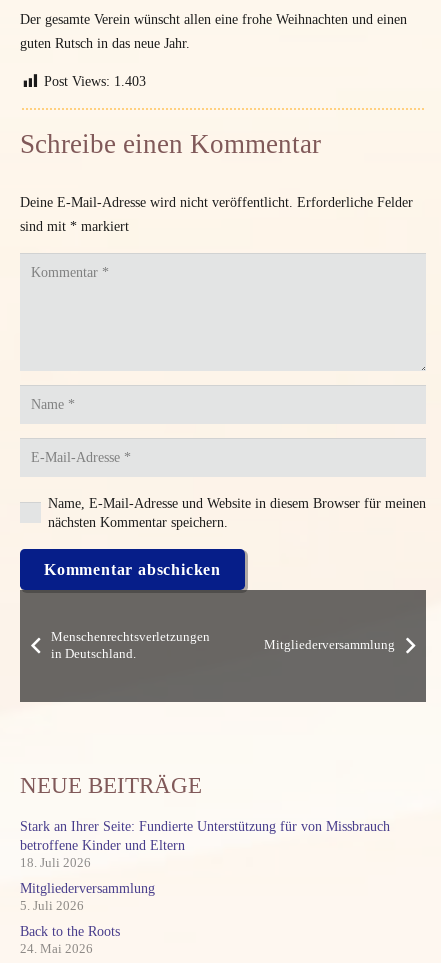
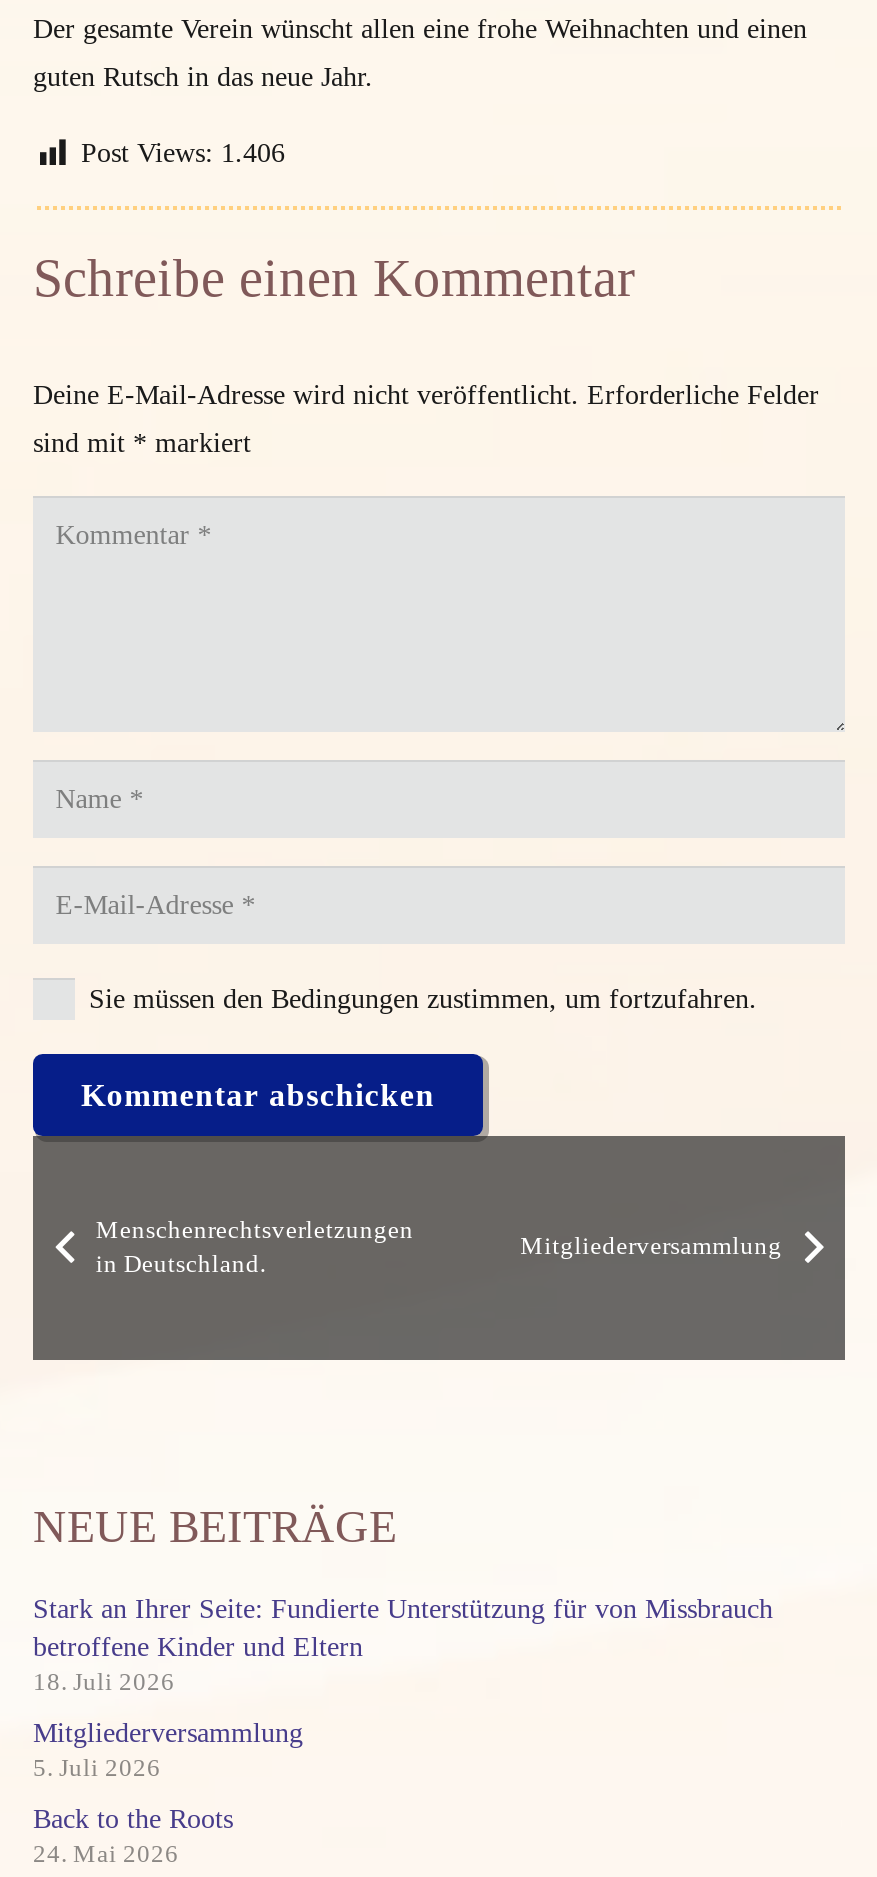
[44,74,146,89] Post Views: 1.403 -> [81,138,285,168] Post Views: 1.406
[48,496,426,530] Name, E-Mail-Adresse und Website in diesem Browser für meinen | nächsten Kommentar speichern. -> [89,983,757,1013] Sie müssen den Bedingungen zustimmen, um fortzufahren.

